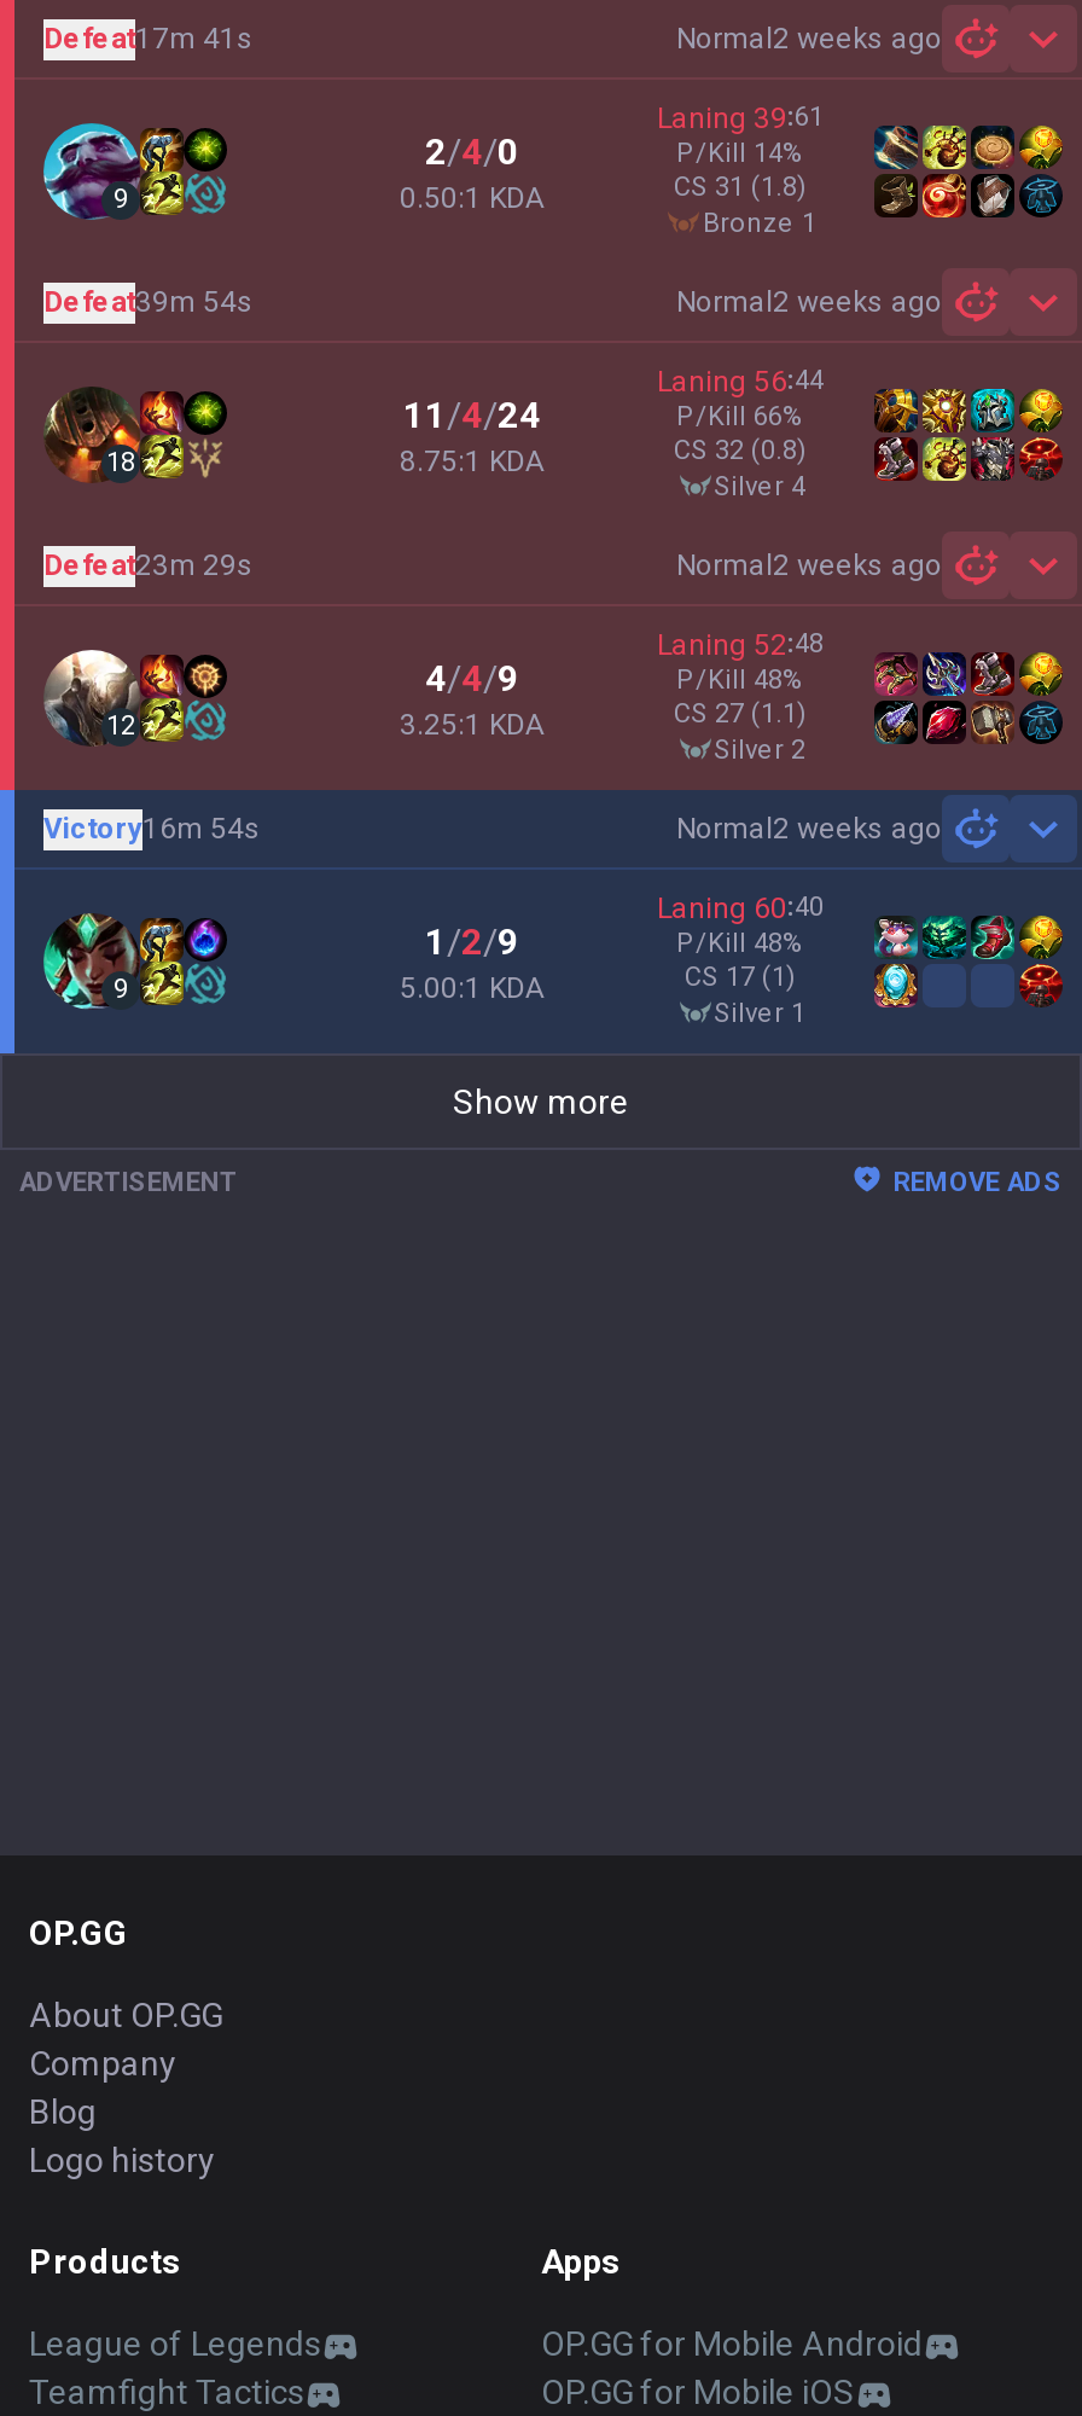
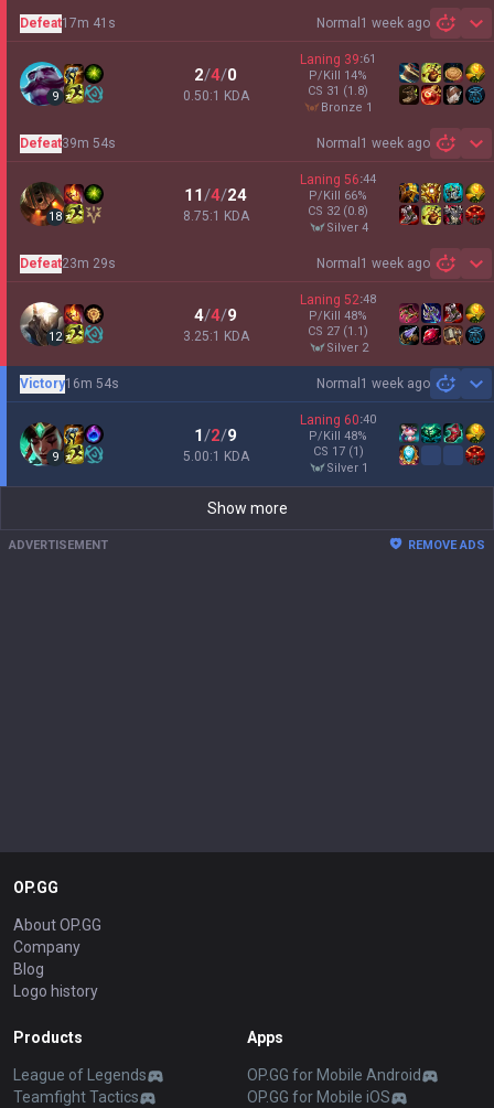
[676,21,942,56] Normal 2 weeks ago -> [316,15,430,31] Normal 1 week ago
[676,284,942,319] Normal 2 weeks ago -> [316,135,430,151] Normal 1 week ago
[676,547,942,582] Normal 2 weeks ago -> [316,255,430,271] Normal 1 week ago
[676,811,942,846] Normal 2 weeks ago -> [316,375,430,391] Normal 1 week ago

